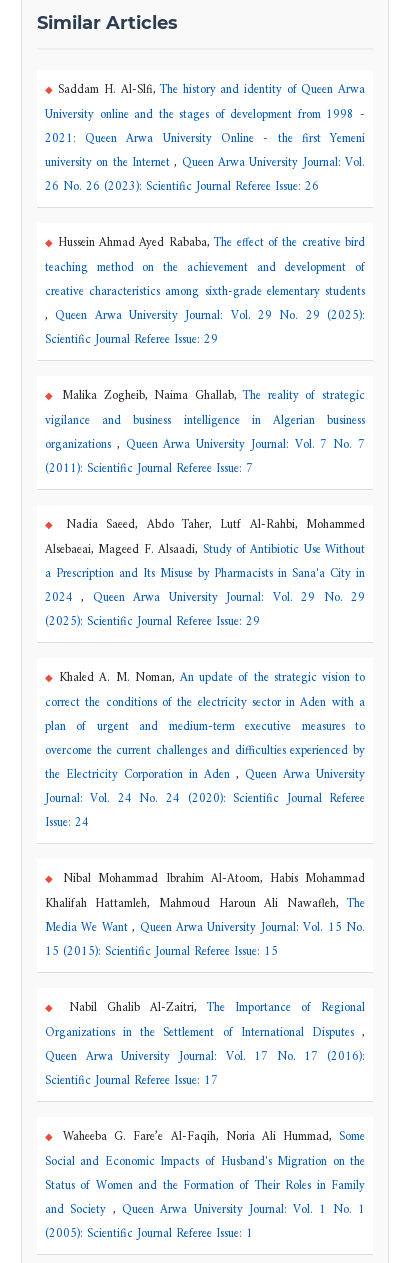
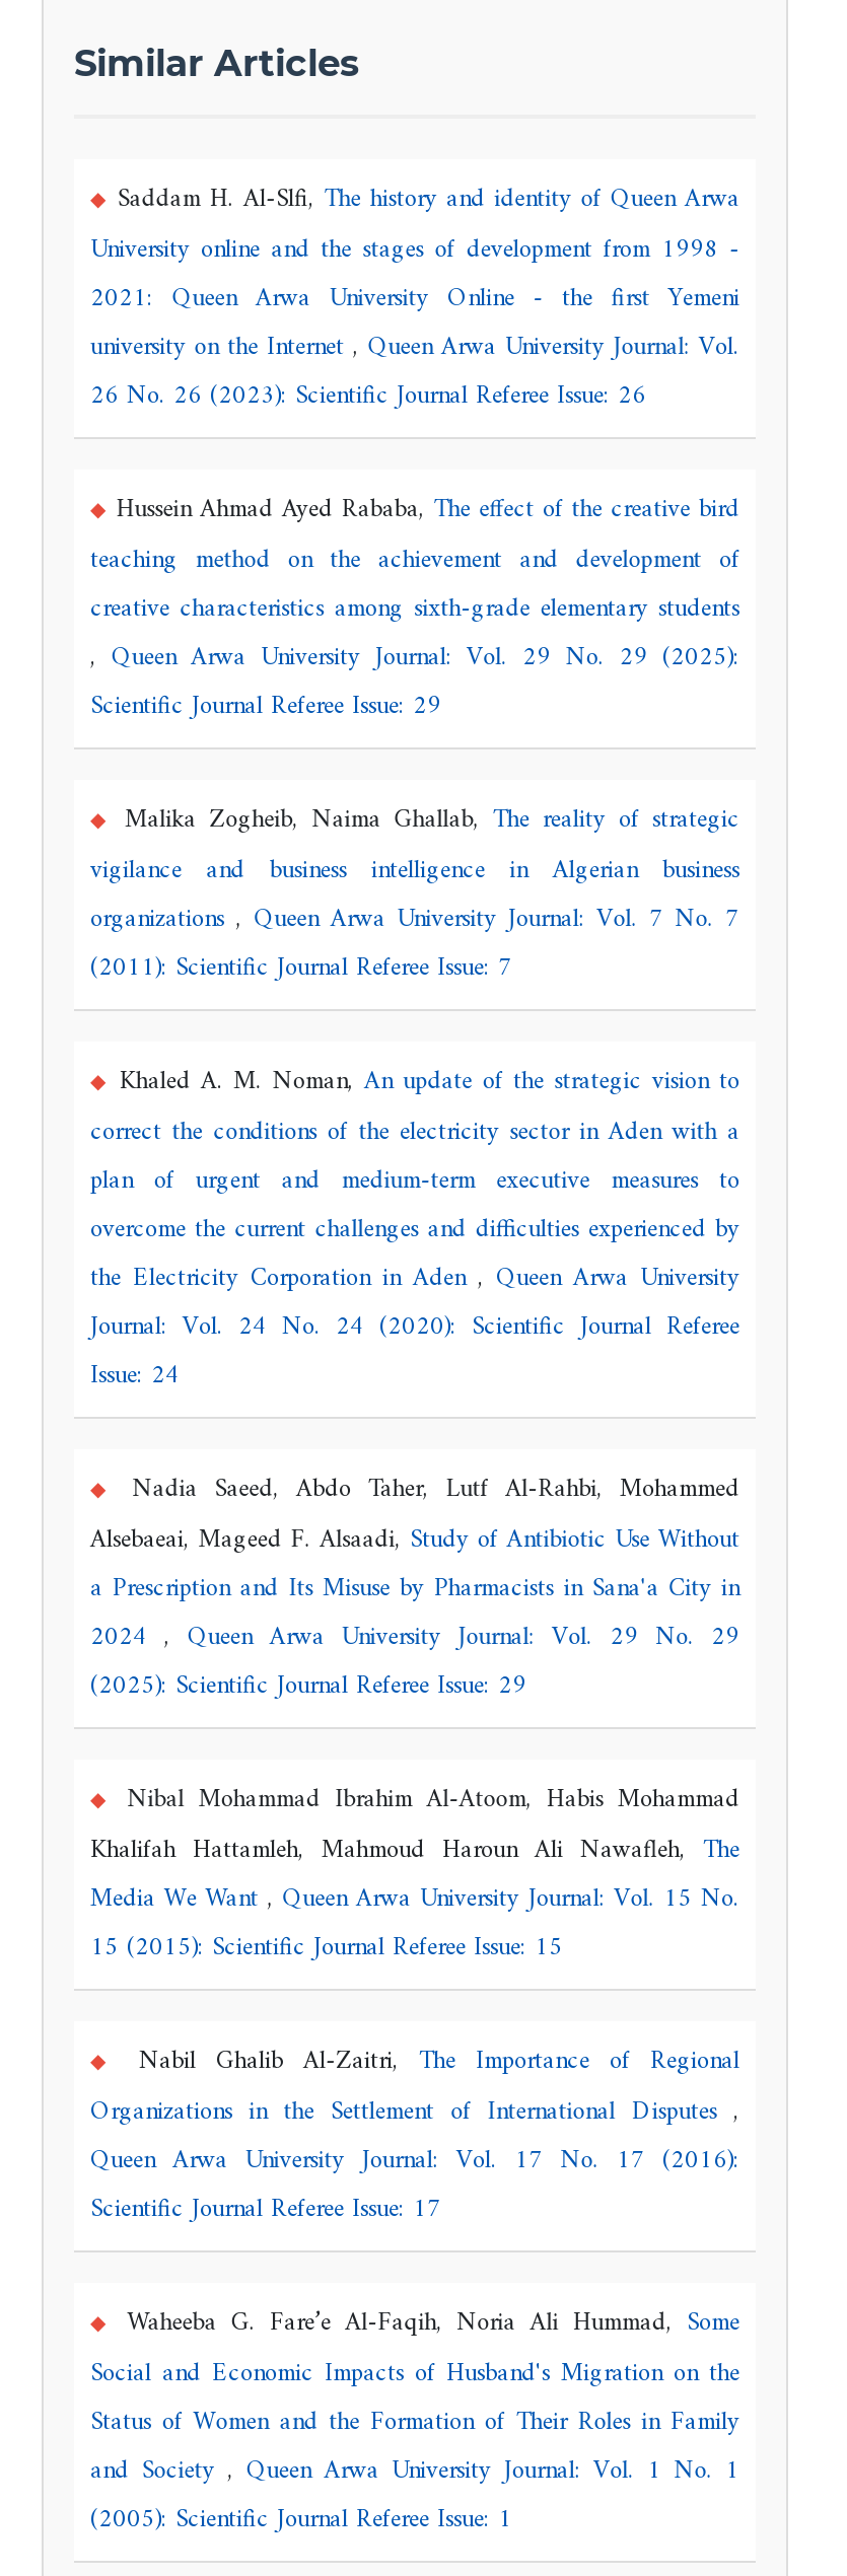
moved [45,514,365,633] -> [90,1468,739,1709]: Nadia Saeed, Abdo Taher, Lutf Al-Rahbi, Mohammed | Alsebaeai, Mageed F. Alsaadi, Study of Antibiotic Use Without | a Prescription and Its Misuse by Pharmacists in Sana'a City in | 2024, Queen Arwa University Journal: Vol. 29 No. 29 | (2025): Scientific Journal Referee Issue: 29
moved [45,667,365,834] -> [90,1060,739,1399]: Khaled A. M. Noman, An update of the strategic vision to | correct the conditions of the electricity sector in Aden with a | plan of urgent and medium-term executive measures to | overcome the current challenges and difficulties experienced by | the Electricity Corporation in Aden, Queen Arwa University | Journal: Vol. 24 No. 24 (2020): Scientific Journal Referee | Issue: 24

